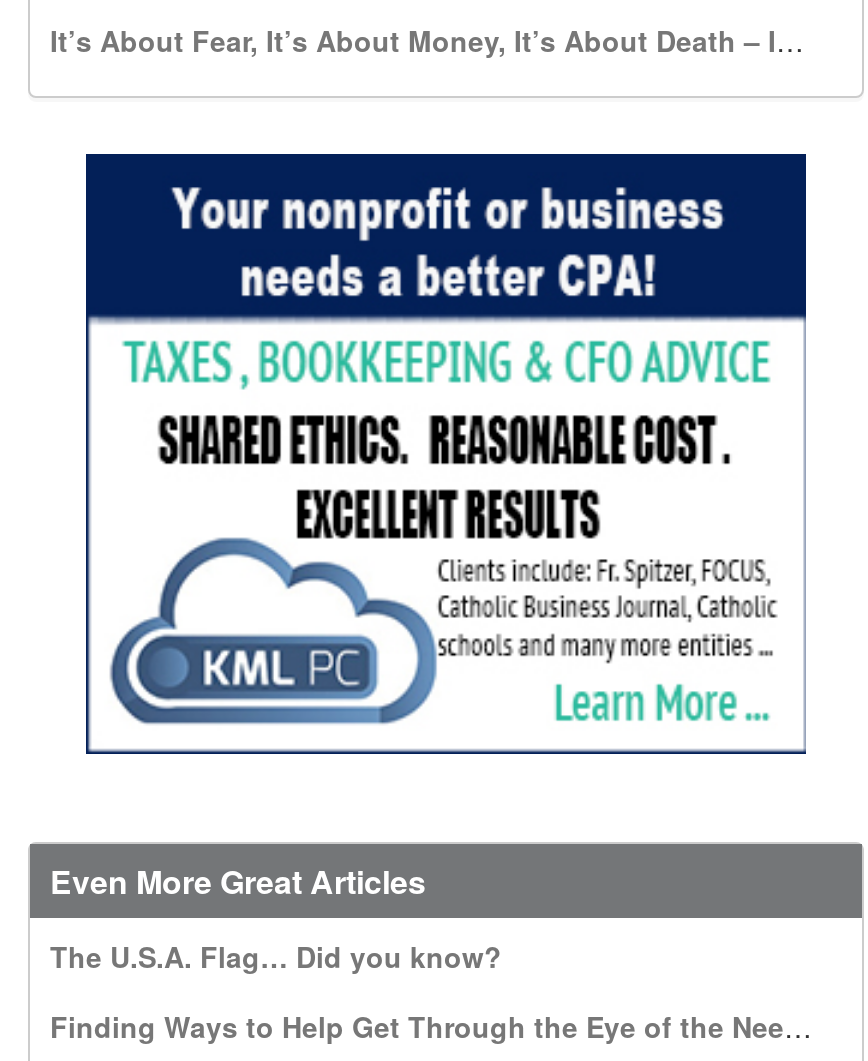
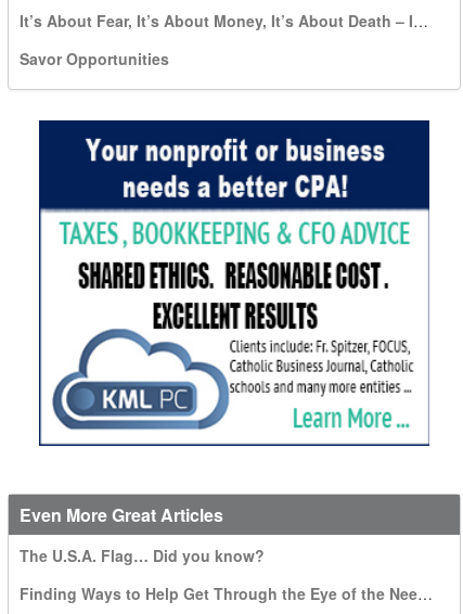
none -> [20,48,169,69] Savor Opportunities

